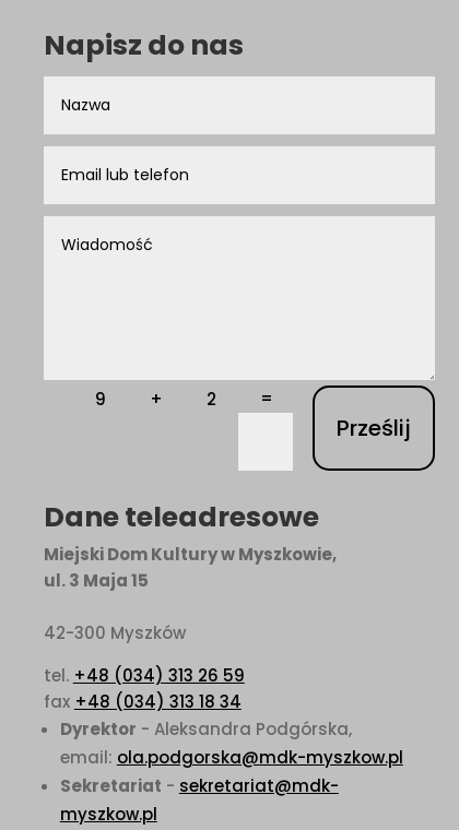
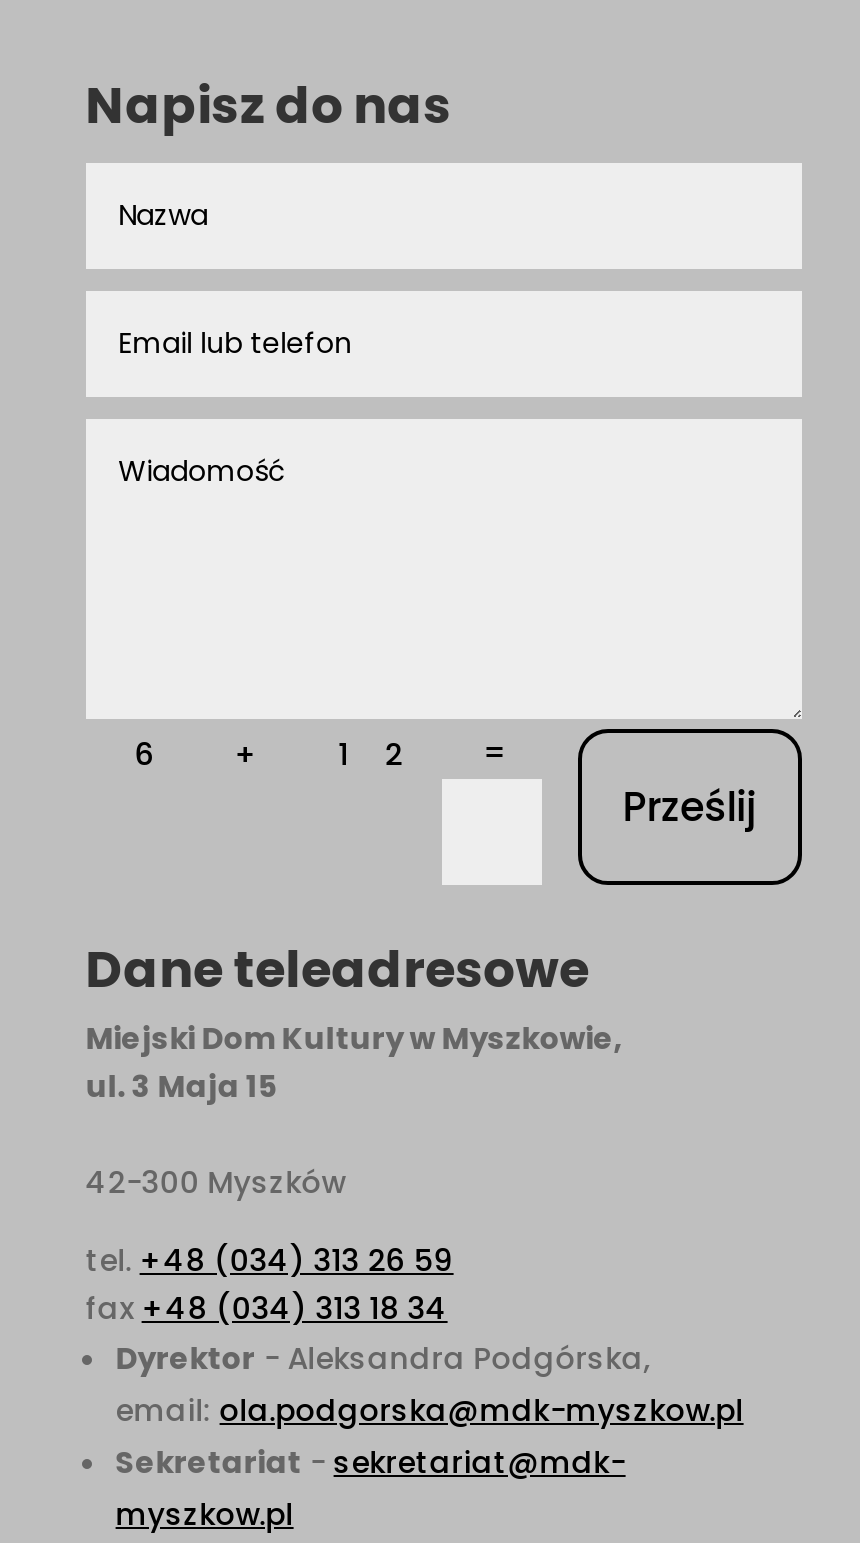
[95,387,293,411] 9 + 2 = -> [134,732,542,776] 6 + 12 =

